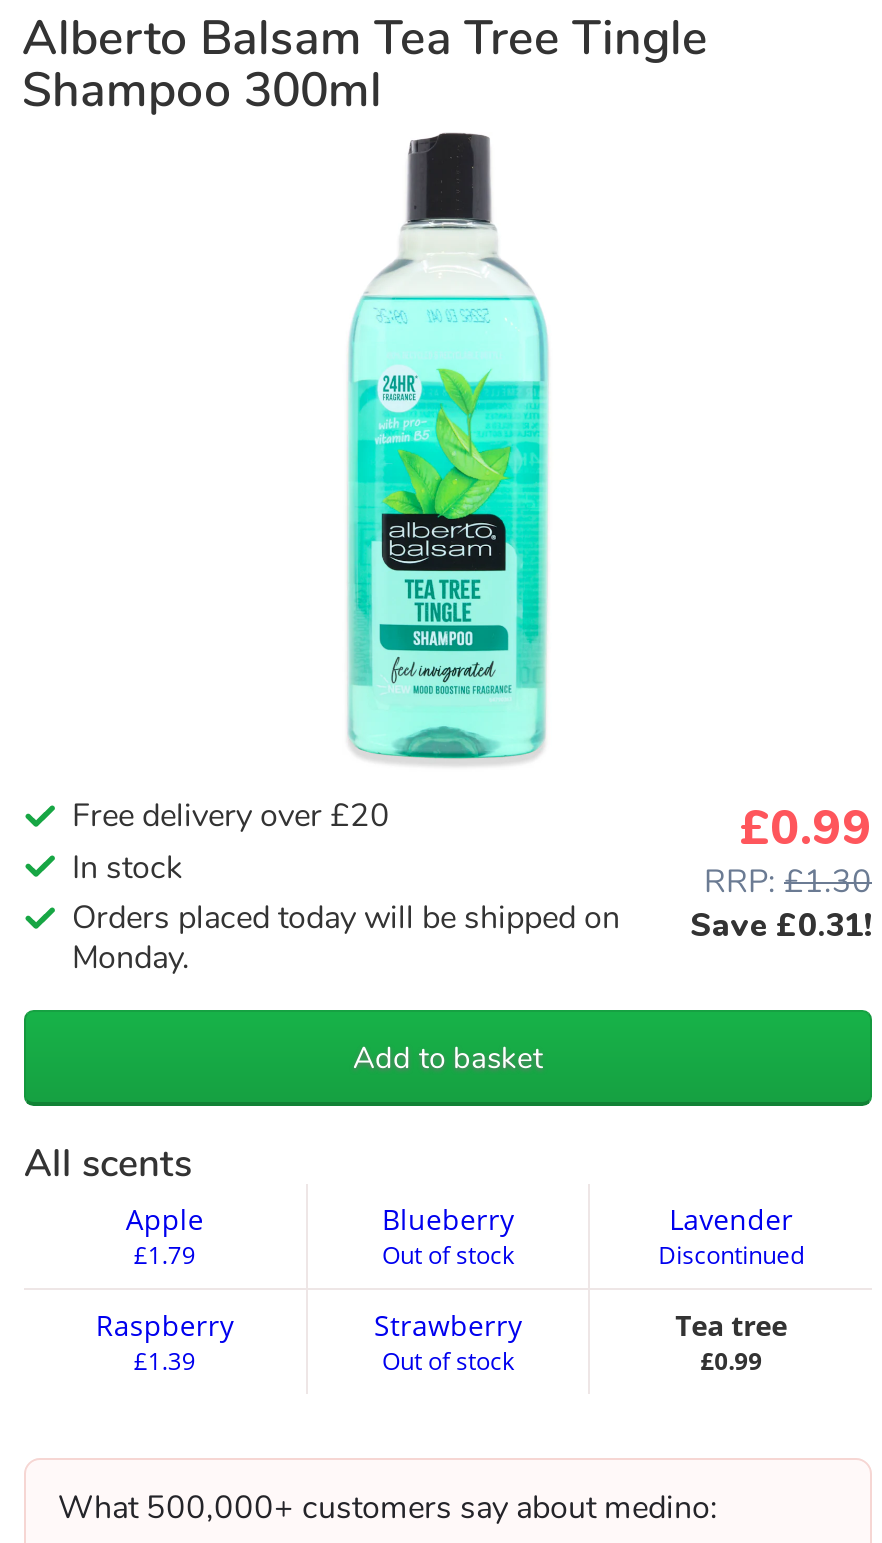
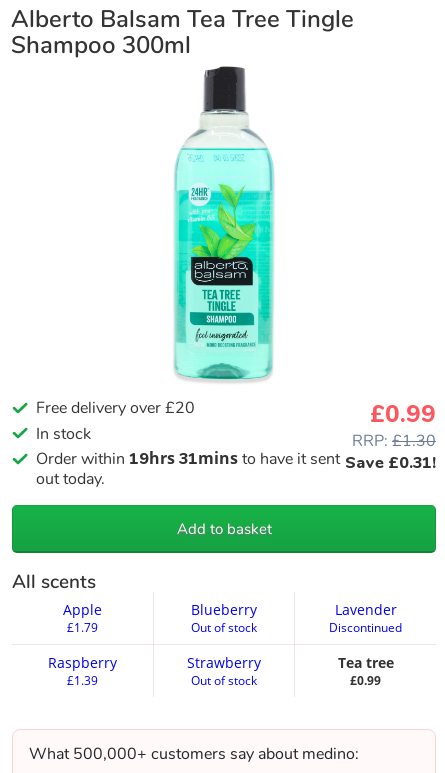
[72,896,620,980] Orders placed today will be shipped on | Monday. -> [36,448,340,490] Order within 19hrs 31mins to have it sent | out today.

